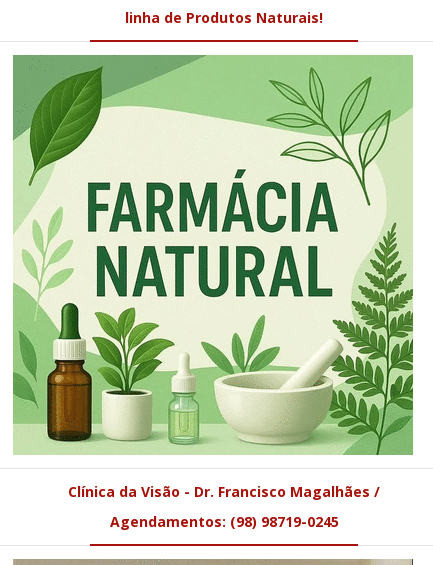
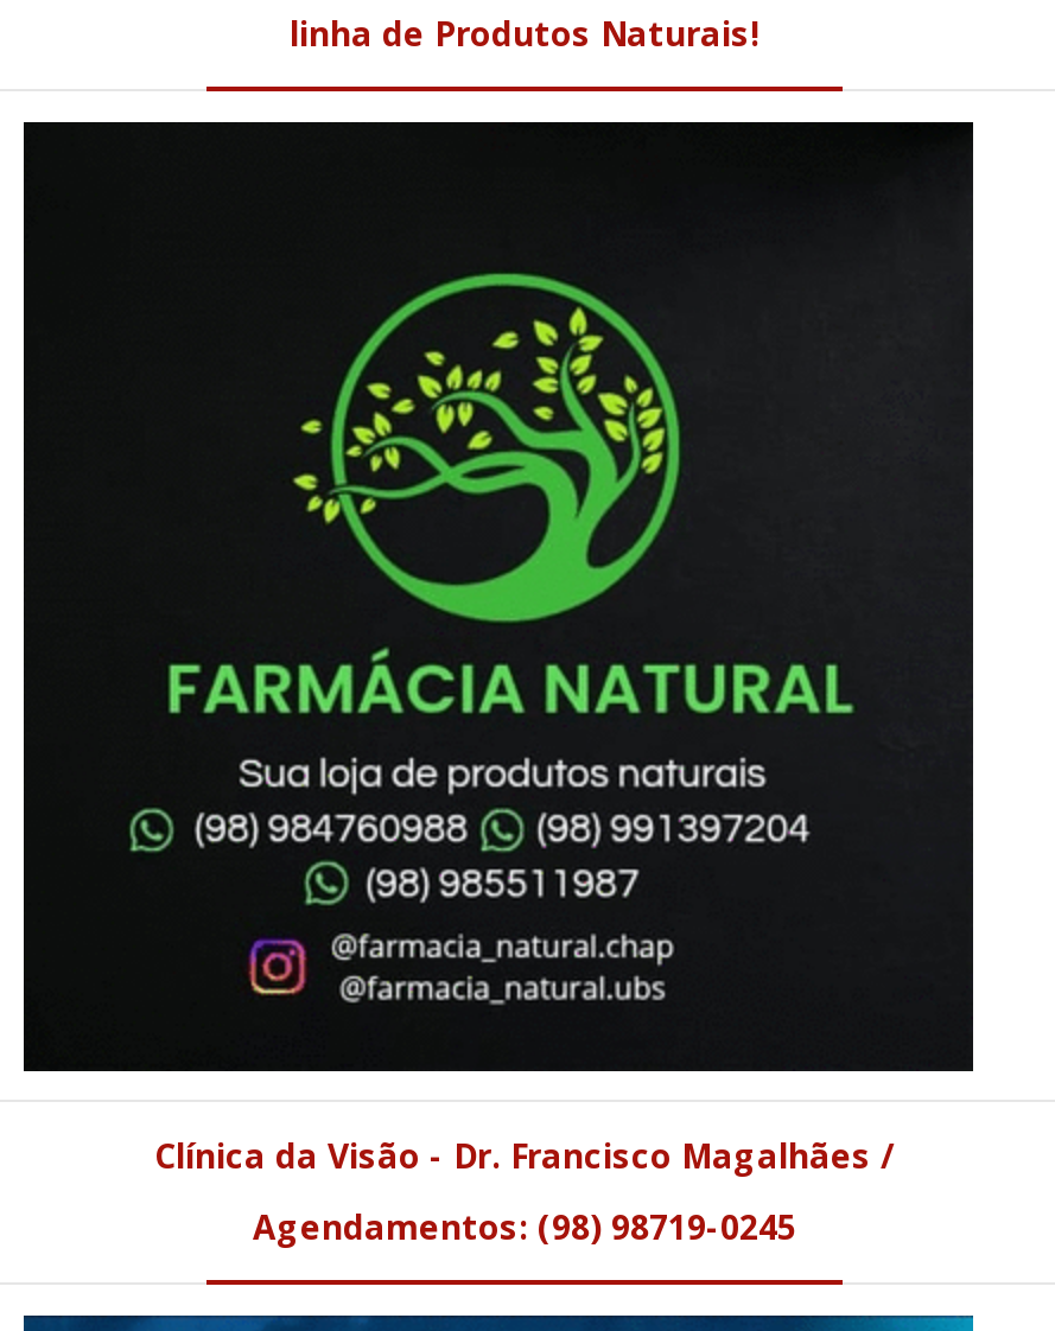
[12,54,414,456] [image] -> [21,119,975,1075] [image]

